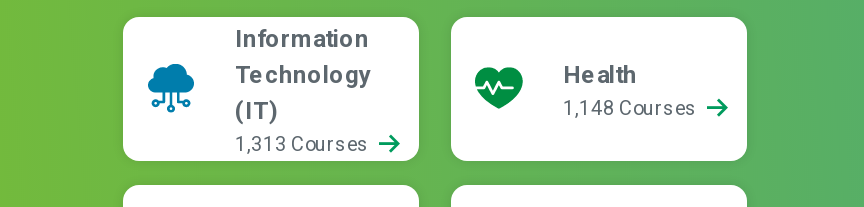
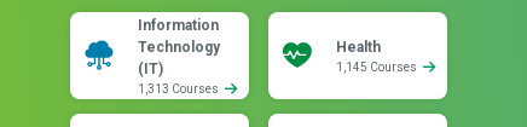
[563,97,701,119] 1,148 Courses -> [336,60,419,74] 1,145 Courses

